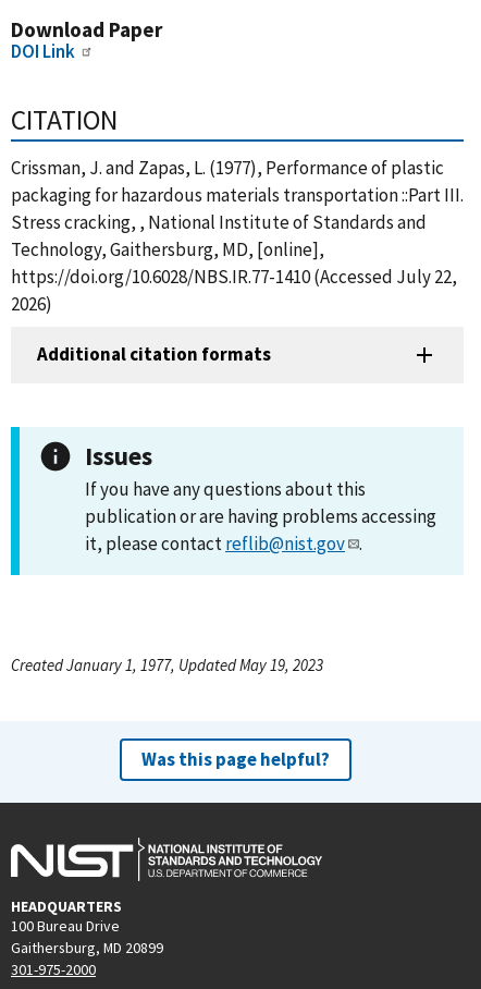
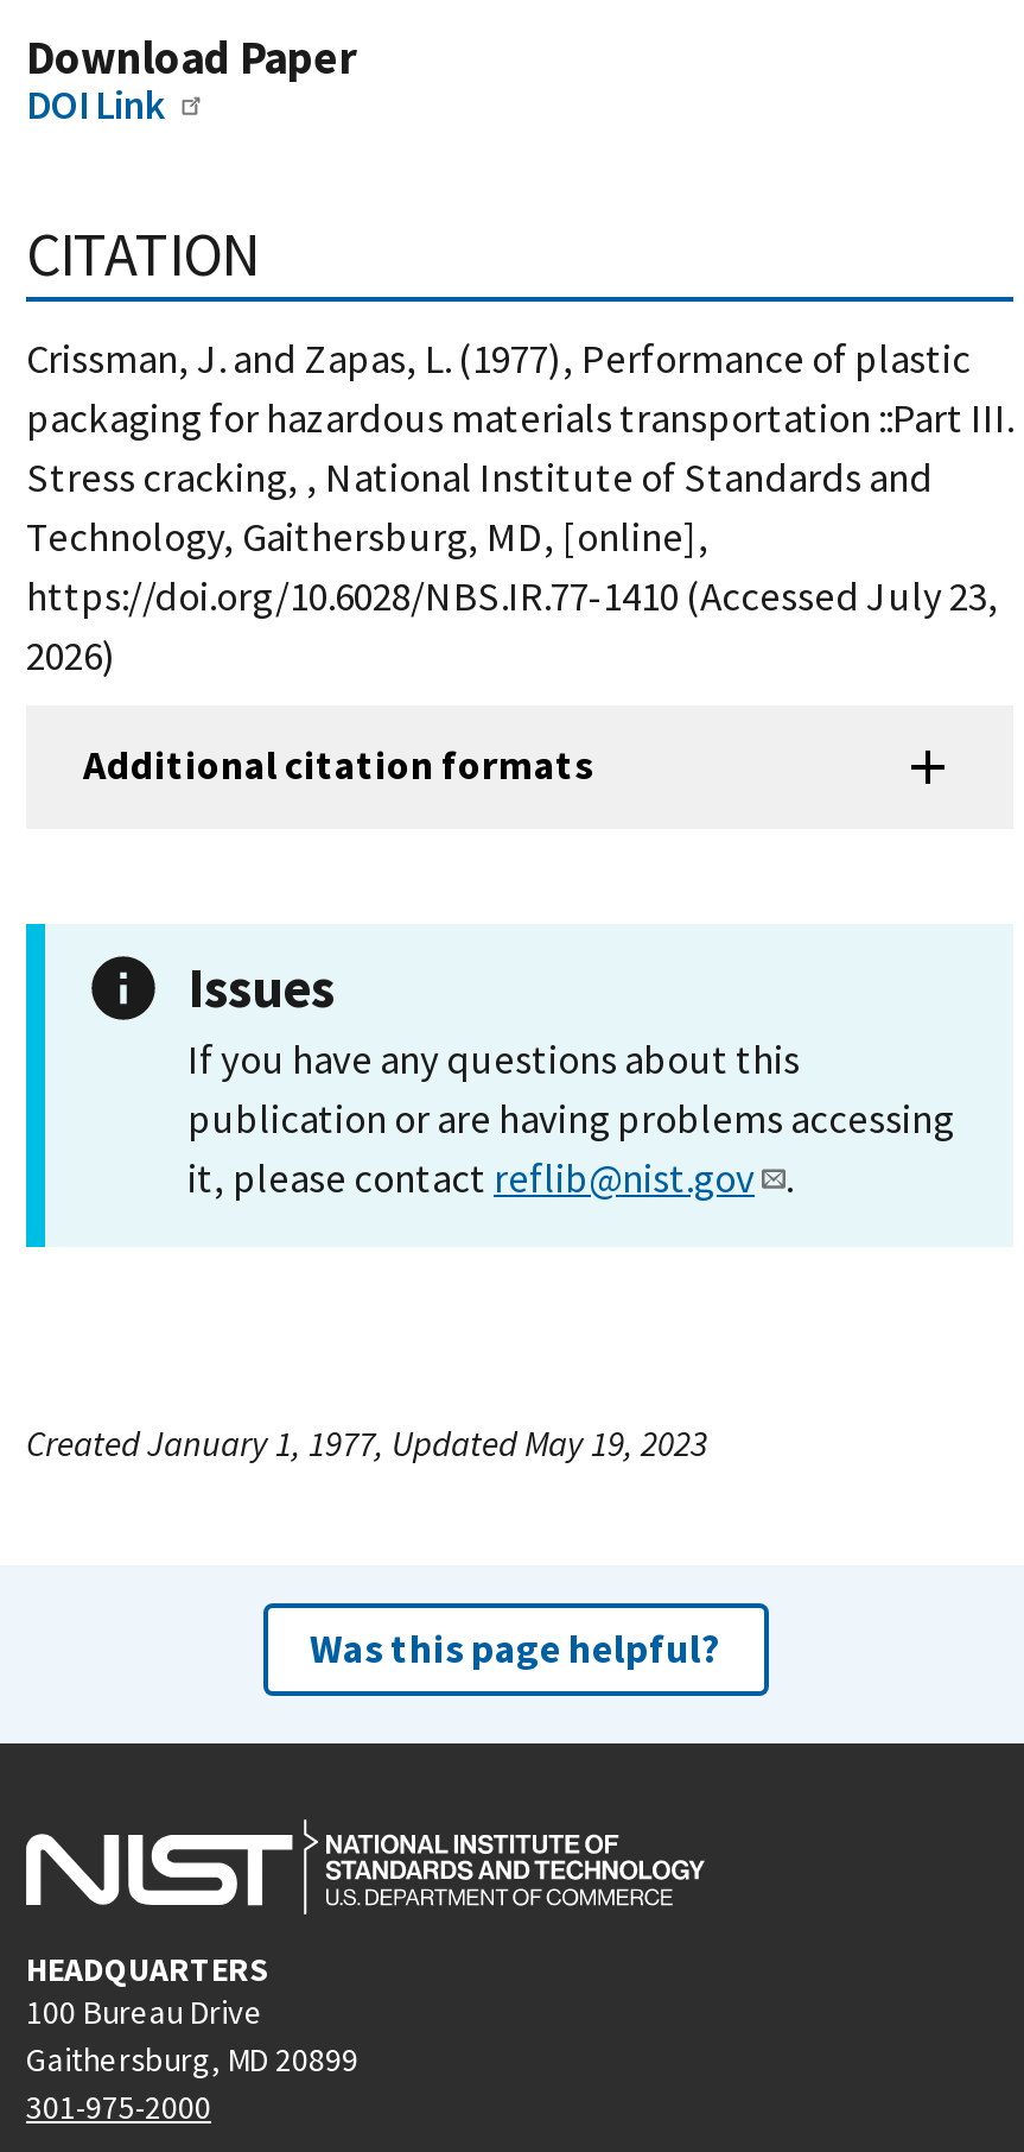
[11,265,457,289] https://doi.org/10.6028/NBS.IR.77-1410 (Accessed July 22, -> [26,570,999,622] https://doi.org/10.6028/NBS.IR.77-1410 (Accessed July 23,

